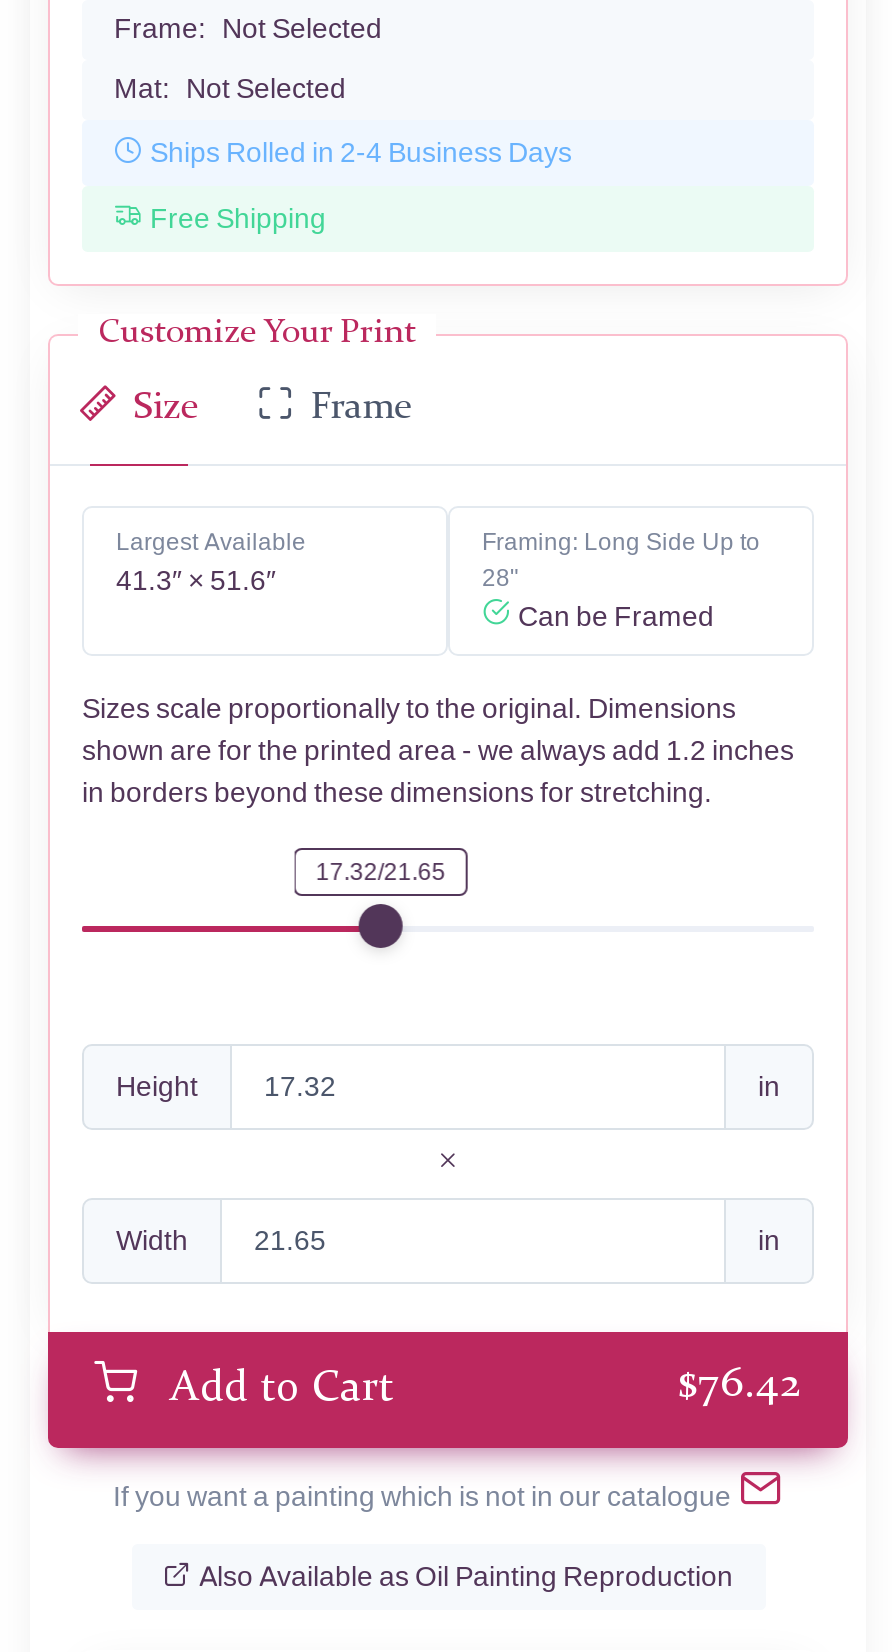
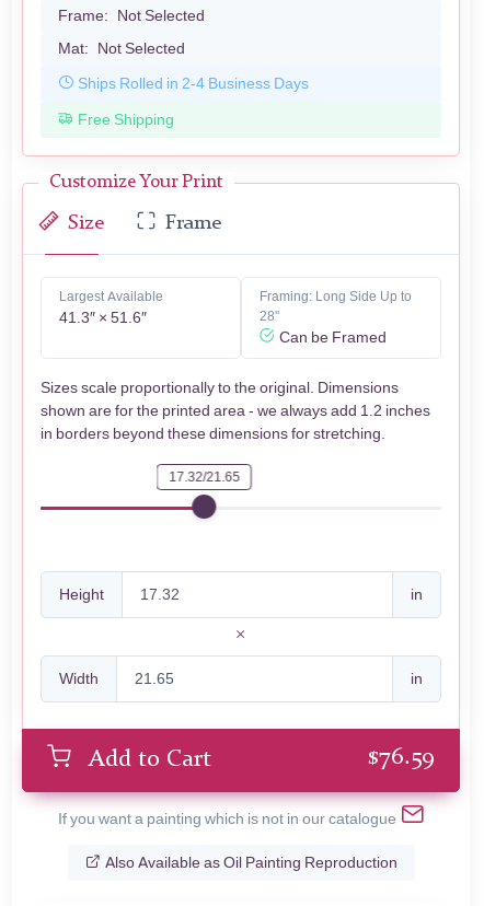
[678,1365,802,1407] $76.42 -> [368,747,435,770] $76.59

